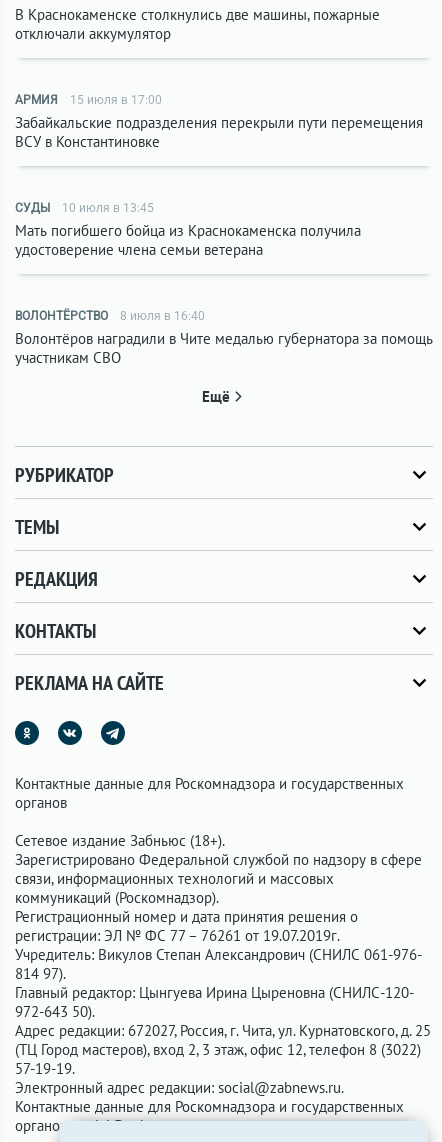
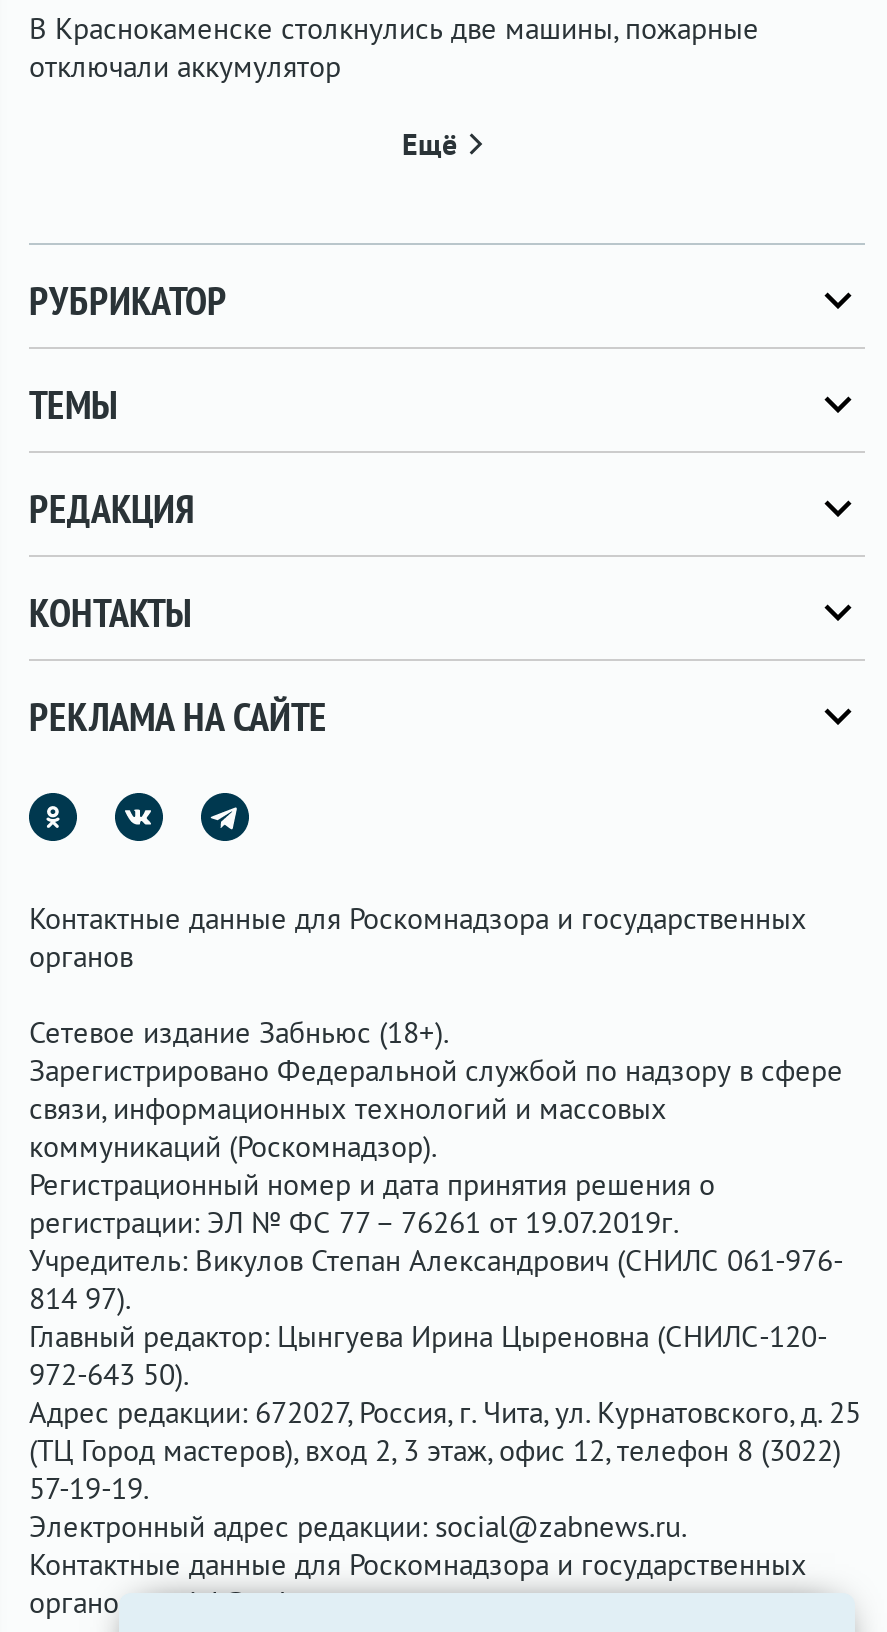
[15,93,423,151] АРМИЯ | 15 июля в 17:00 | Забайкальские подразделения перекрыли пути перемещения | ВСУ в Константиновке -> none
[15,201,361,259] СУДЫ | 10 июля в 13:45 | Мать погибшего бойца из Краснокаменска получила | удостоверение члена семьи ветерана -> none
[15,309,433,367] ВОЛОНТЁРСТВО | 8 июля в 16:40 | Волонтёров наградили в Чите медалью губернатора за помощь | участникам СВО -> none

